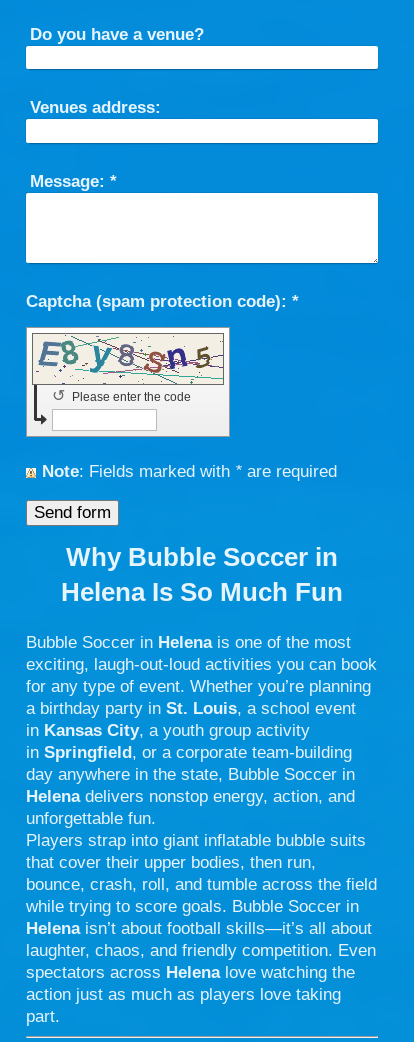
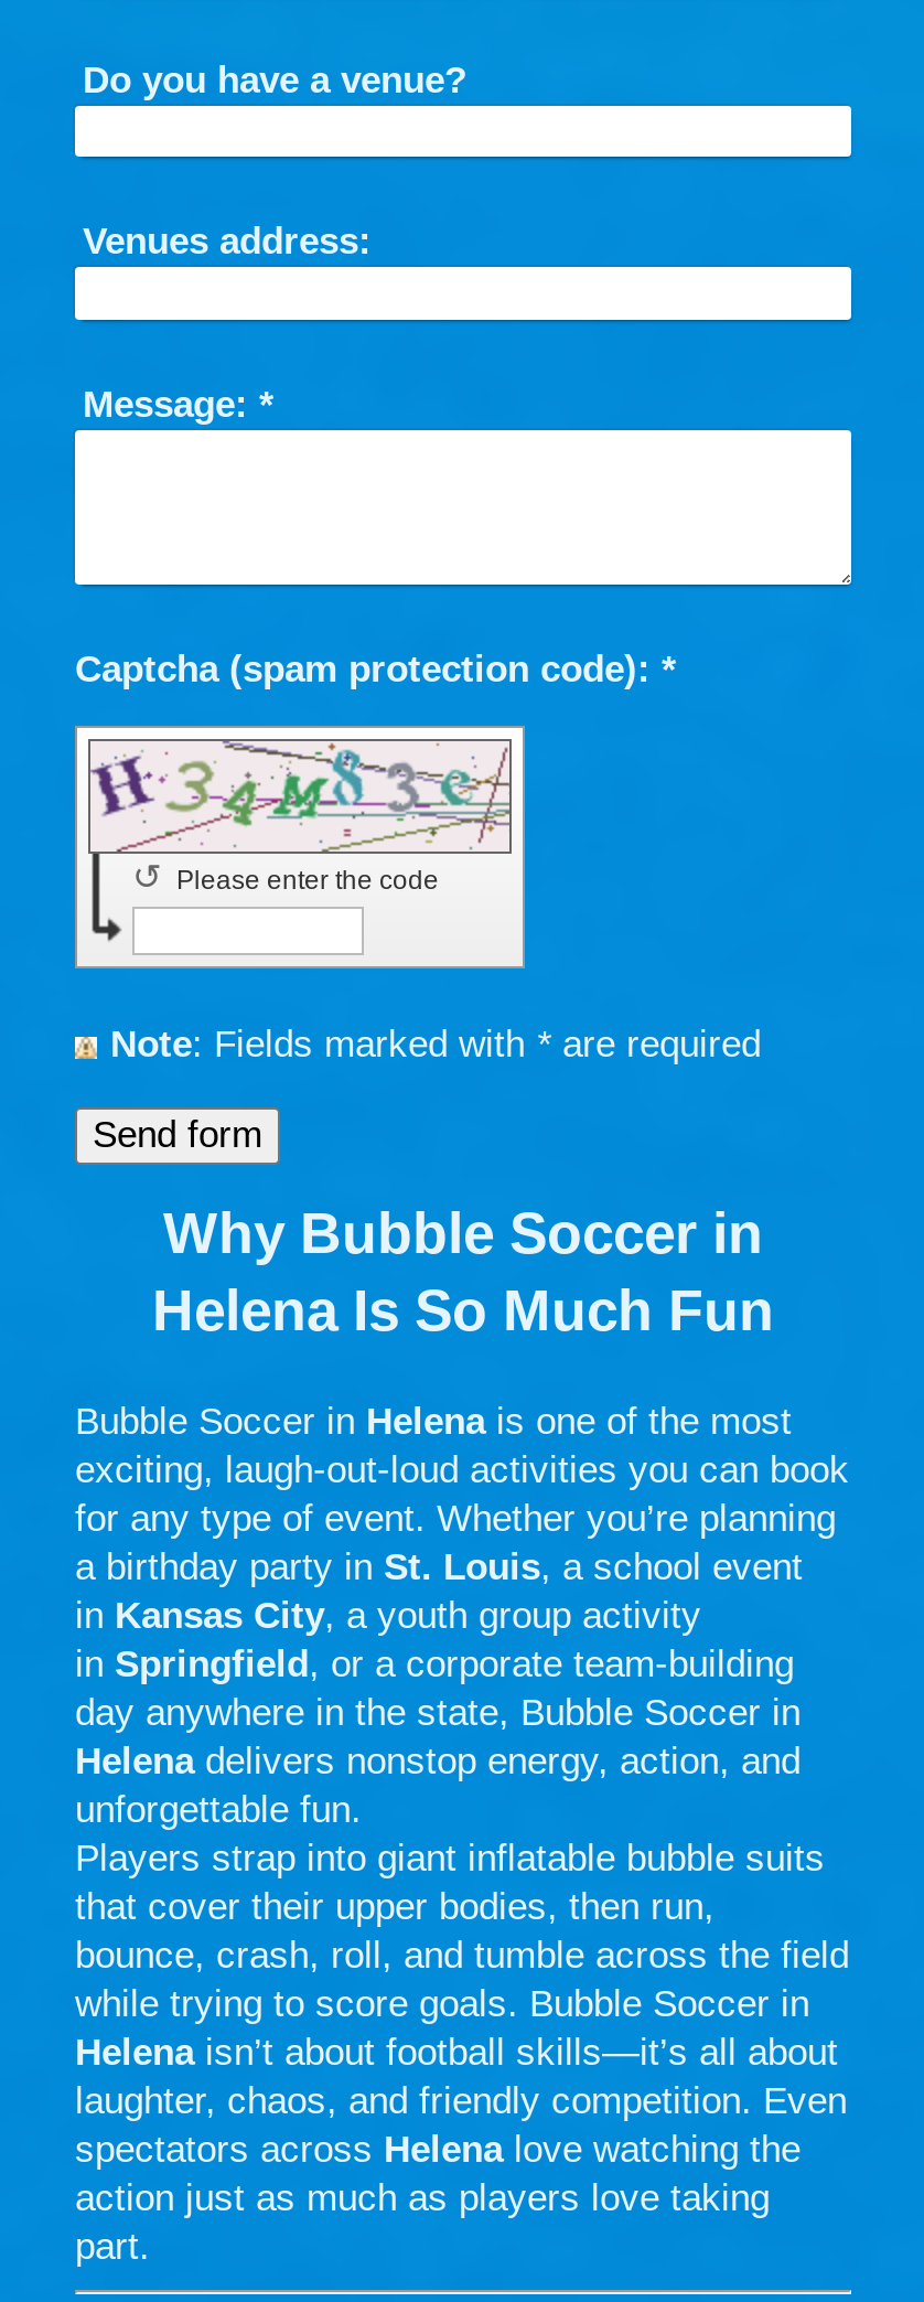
[34,334,223,385] [image] -> [93,741,507,854] [image]

